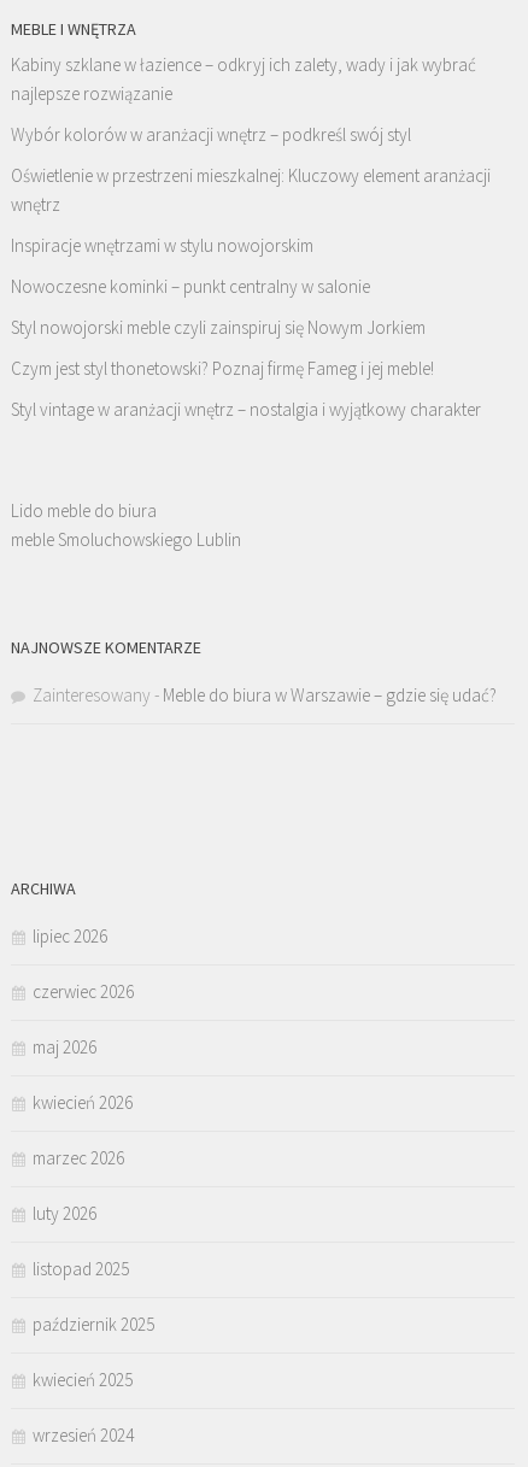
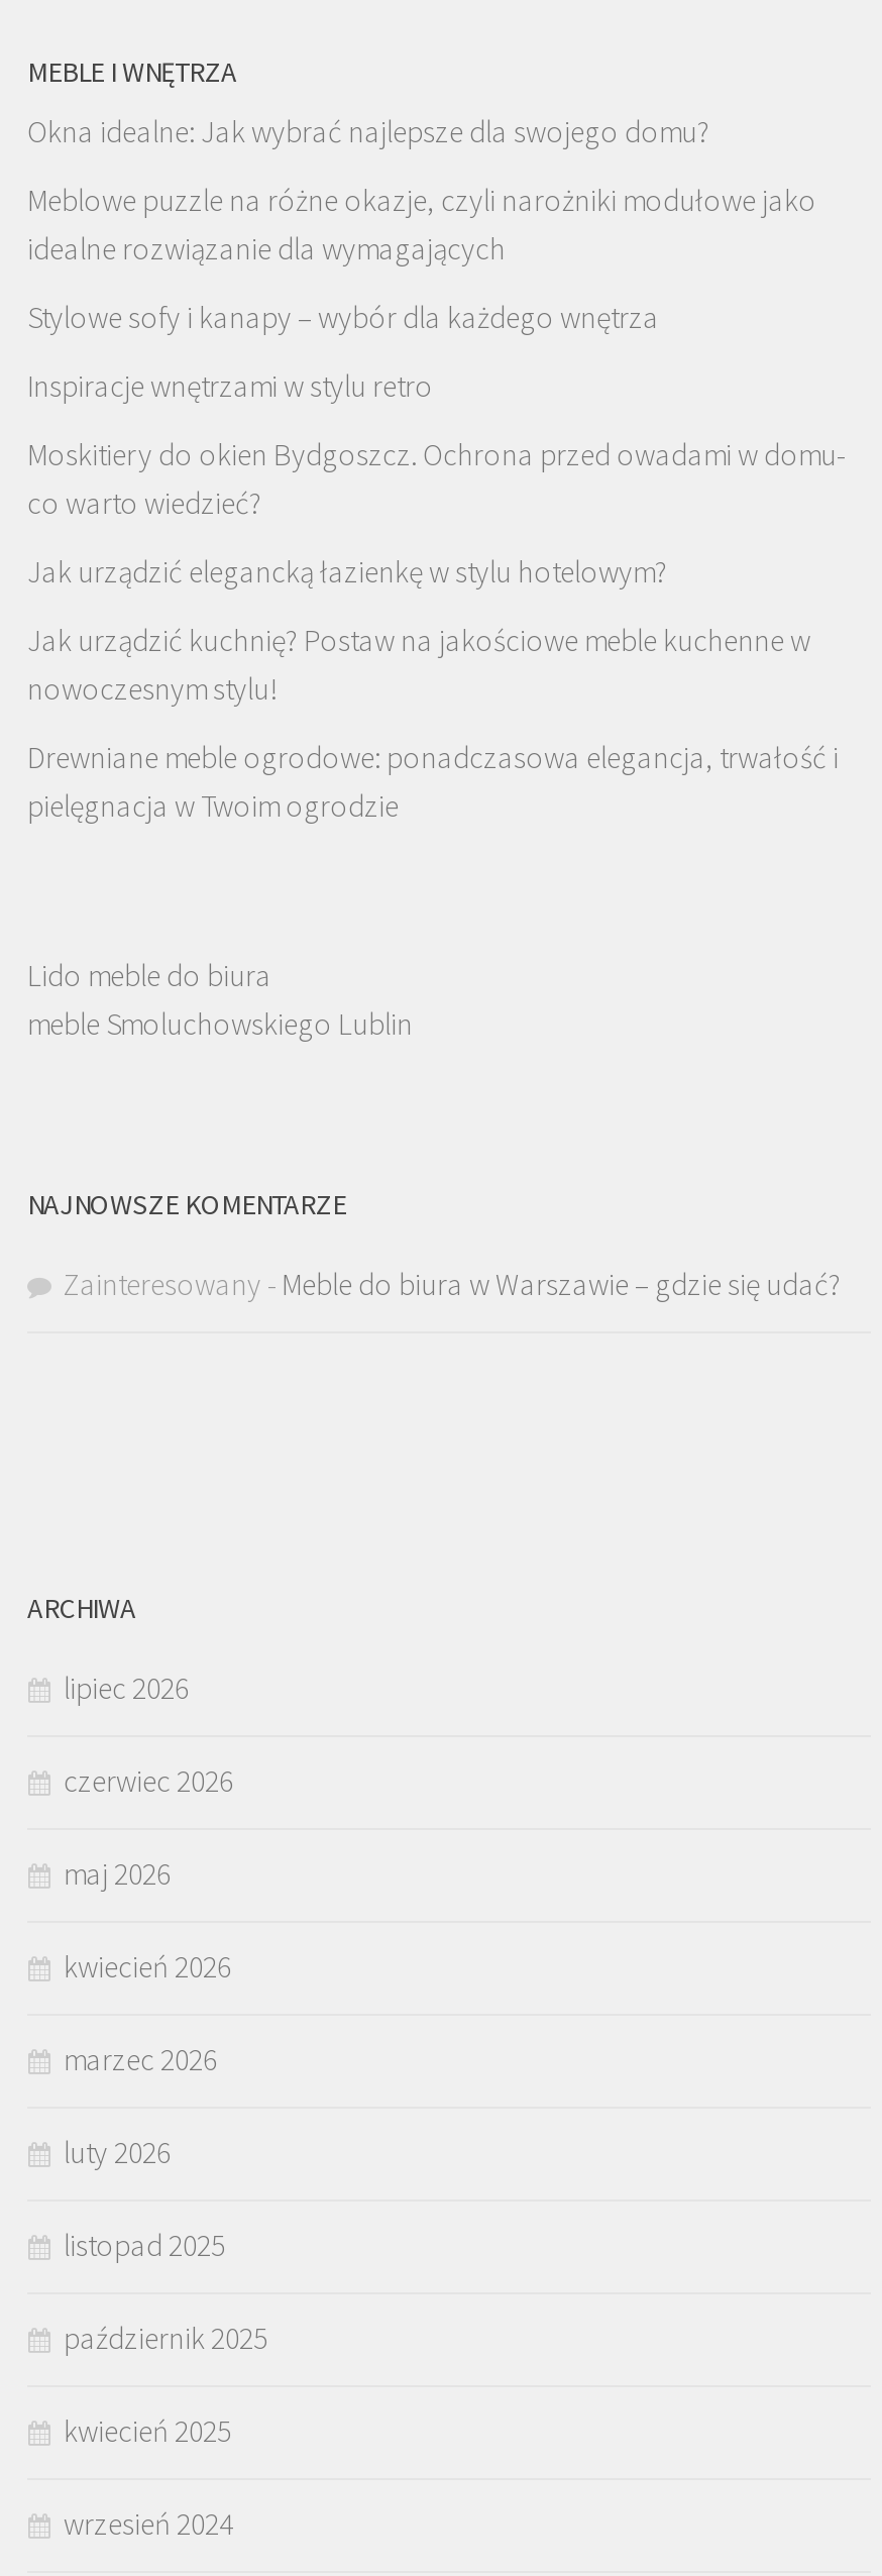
[11,53,476,105] Kabiny szklane w łazience – odkryj ich zalety, wady i jak wybrać | najlepsze rozwiązanie -> [27,112,709,151] Okna idealne: Jak wybrać najlepsze dla swojego domu?
[11,123,411,146] Wybór kolorów w aranżacji wnętrz – podkreśl swój styl -> [27,181,816,268] Meblowe puzzle na różne okazje, czyli narożniki modułowe jako | idealne rozwiązanie dla wymagających
[11,164,491,216] Oświetlenie w przestrzeni mieszkalnej: Kluczowy element aranżacji | wnętrz -> [27,298,659,336] Stylowe sofy i kanapy – wybór dla każdego wnętrza
[11,234,313,257] Inspiracje wnętrzami w stylu nowojorskim -> [27,367,433,405] Inspiracje wnętrzami w stylu retro
[11,275,370,298] Nowoczesne kominki – punkt centralny w salonie -> [27,435,845,522] Moskitiery do okien Bydgoszcz. Ochrona przed owadami w domu- | co warto wiedzieć?
[11,316,426,339] Styl nowojorski meble czyli zainspiruj się Nowym Jorkiem -> [27,552,667,591] Jak urządzić elegancką łazienkę w stylu hotelowym?
[11,357,434,380] Czym jest styl thonetowski? Poznaj firmę Fameg i jej meble! -> [27,621,810,708] Jak urządzić kuchnię? Postaw na jakościowe meble kuchenne w | nowoczesnym stylu!
[11,398,481,421] Styl vintage w aranżacji wnętrz – nostalgia i wyjątkowy charakter -> [27,738,839,825] Drewniane meble ogrodowe: ponadczasowa elegancja, trwałość i | pielęgnacja w Twoim ogrodzie

